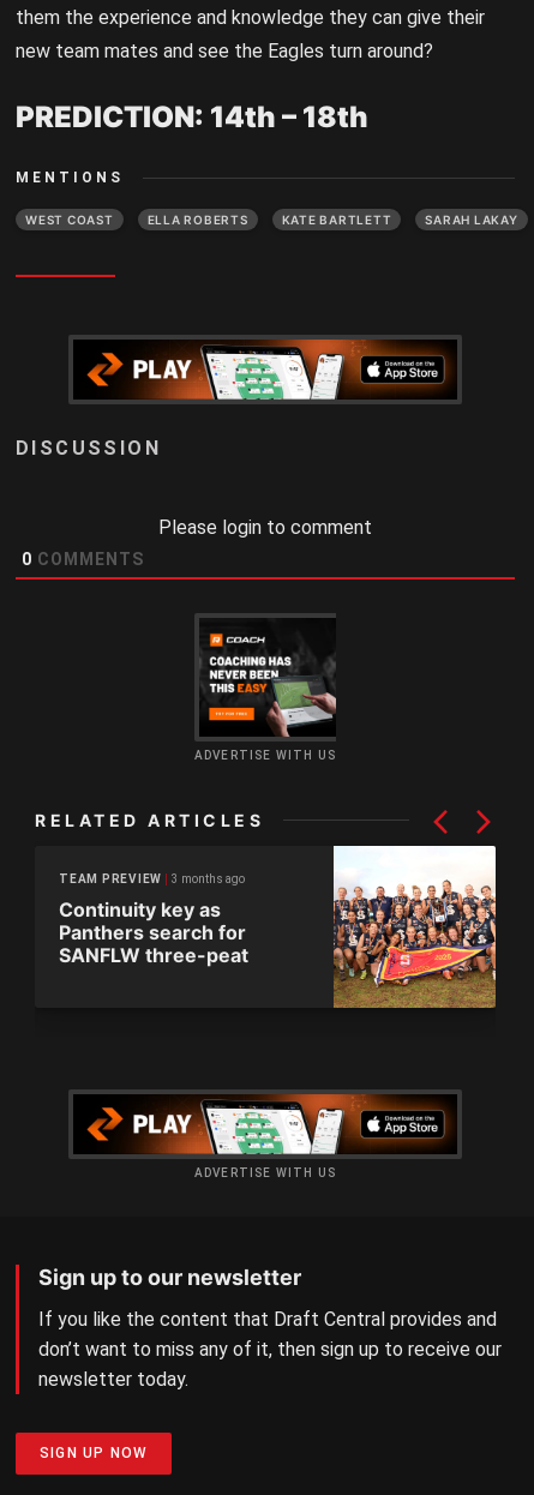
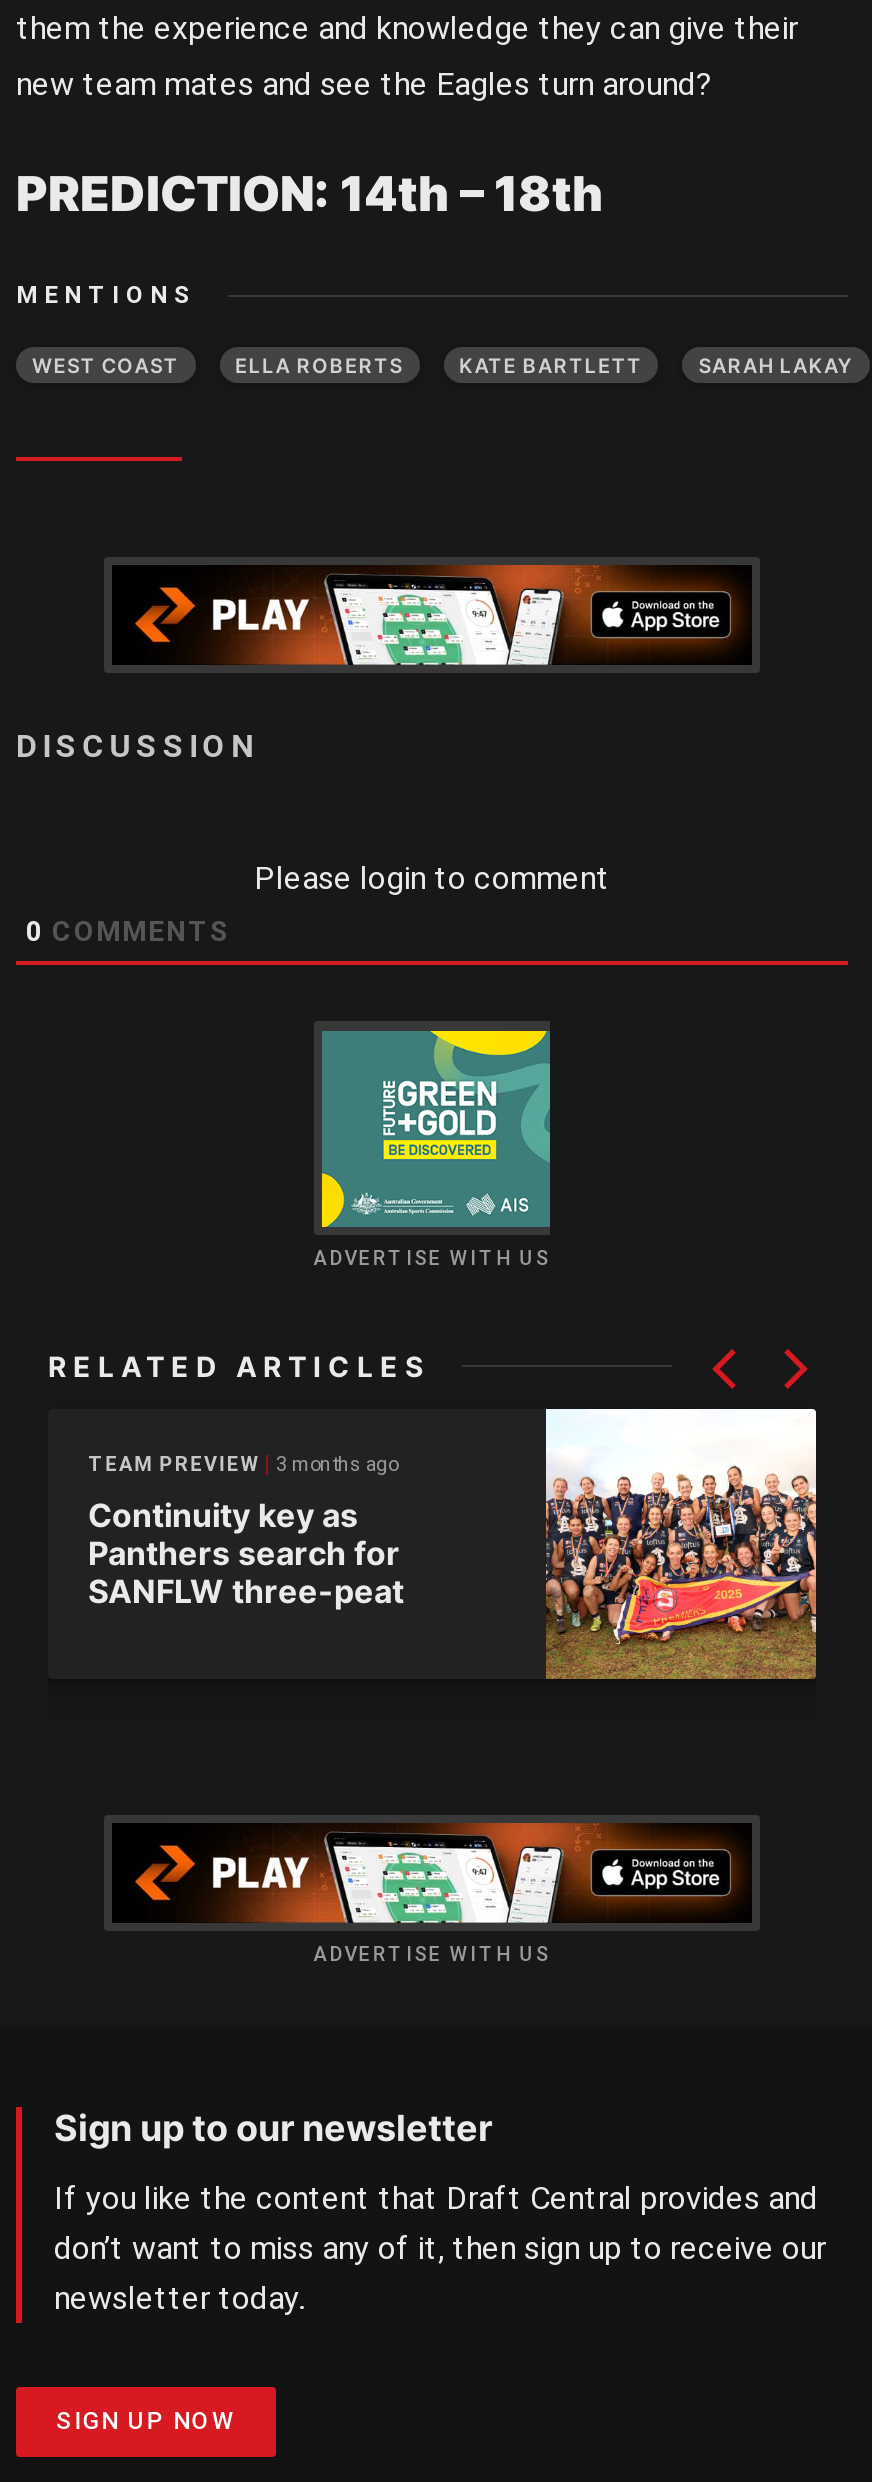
[199,618,337,738] [image] -> [320,1029,552,1229] [image]

